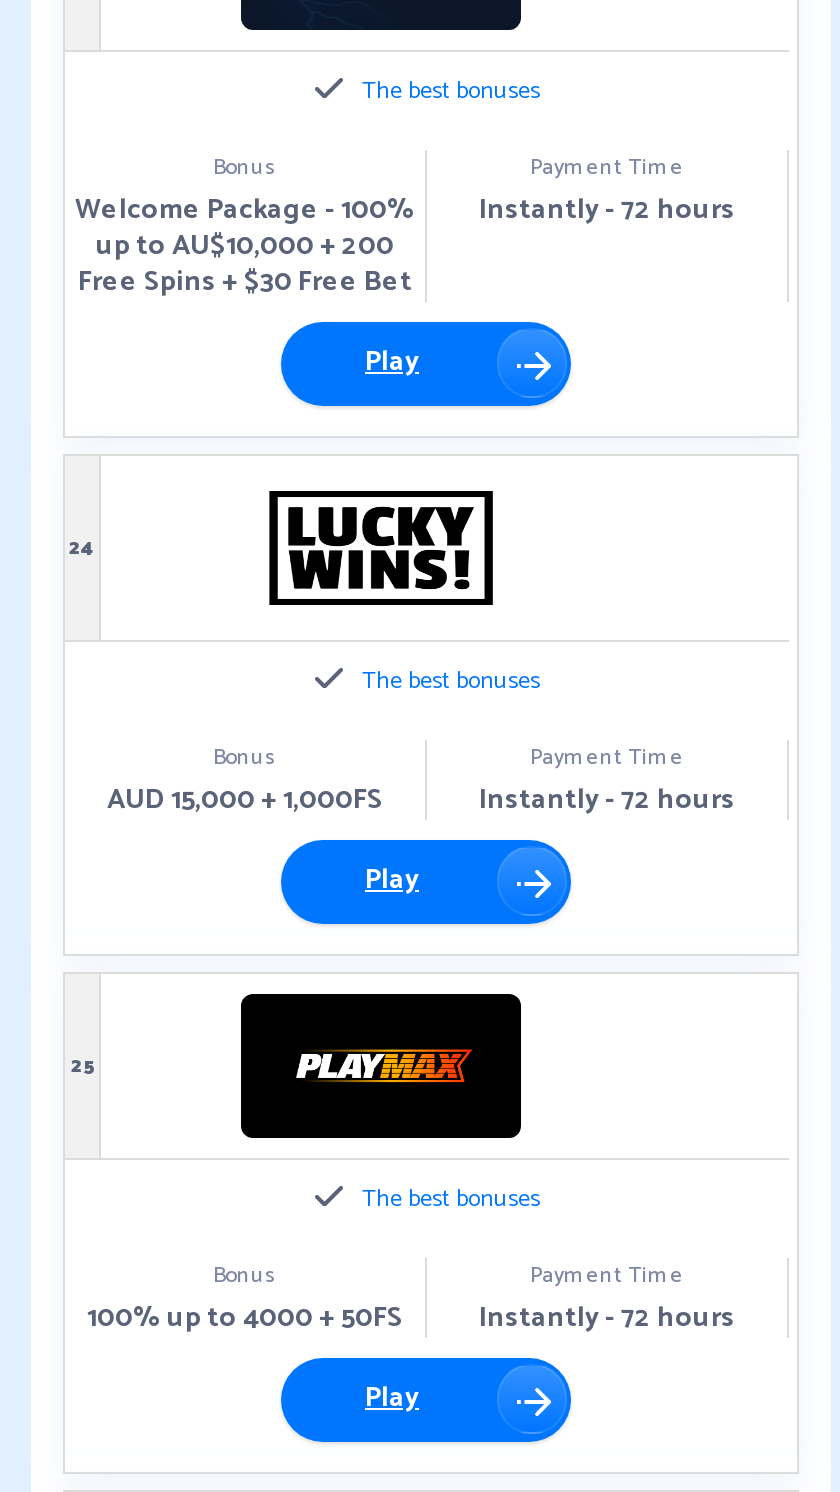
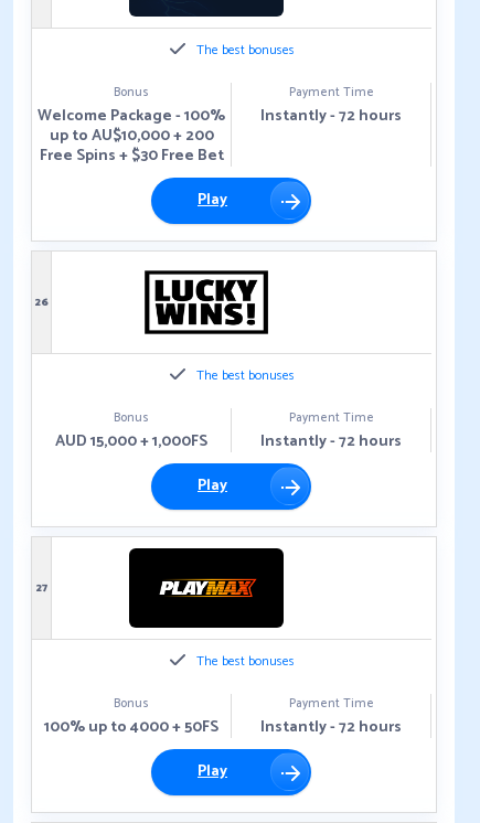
[69,532,95,564] 24 -> [34,294,49,311] 26
[71,1050,93,1082] 25 -> [35,579,47,597] 27

